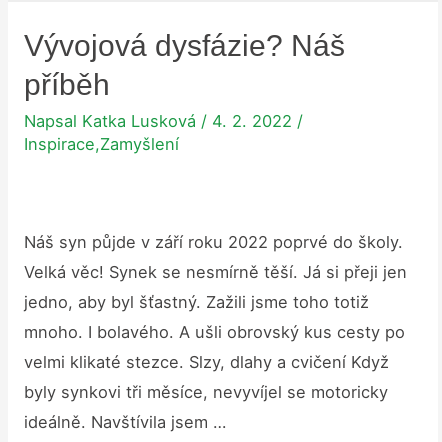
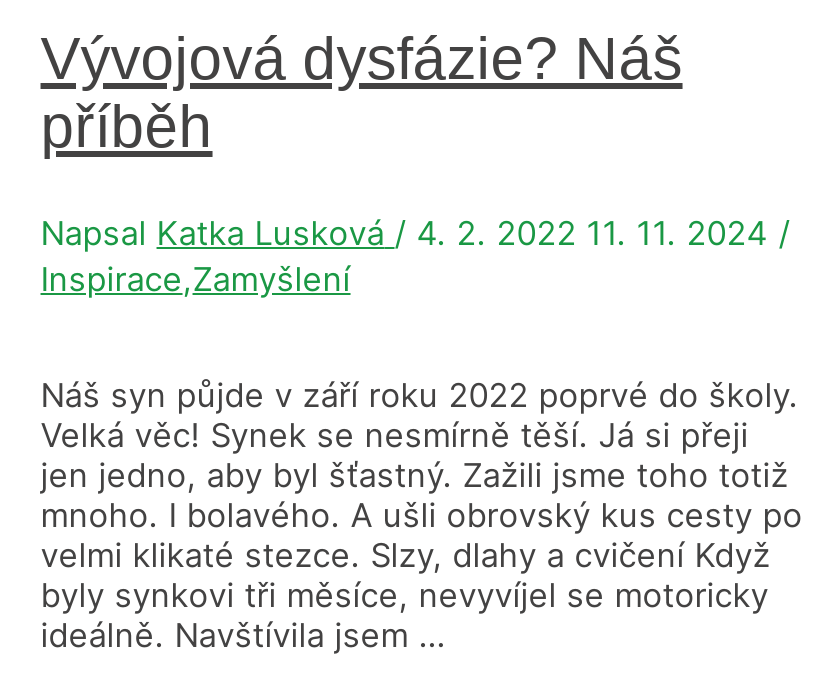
[24,111,303,131] Napsal Katka Lusková / 4. 2. 2022 / -> [41,213,791,253] Napsal Katka Lusková / 4. 2. 2022 11. 11. 2024 /

